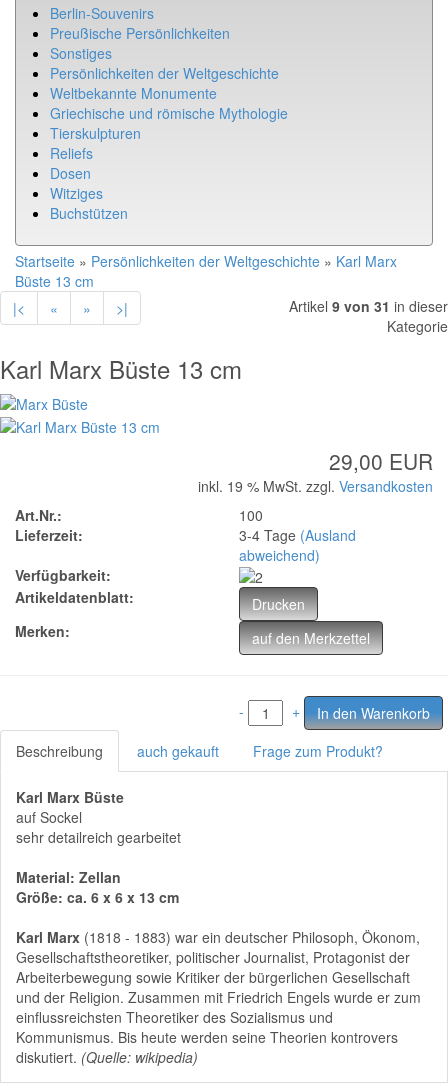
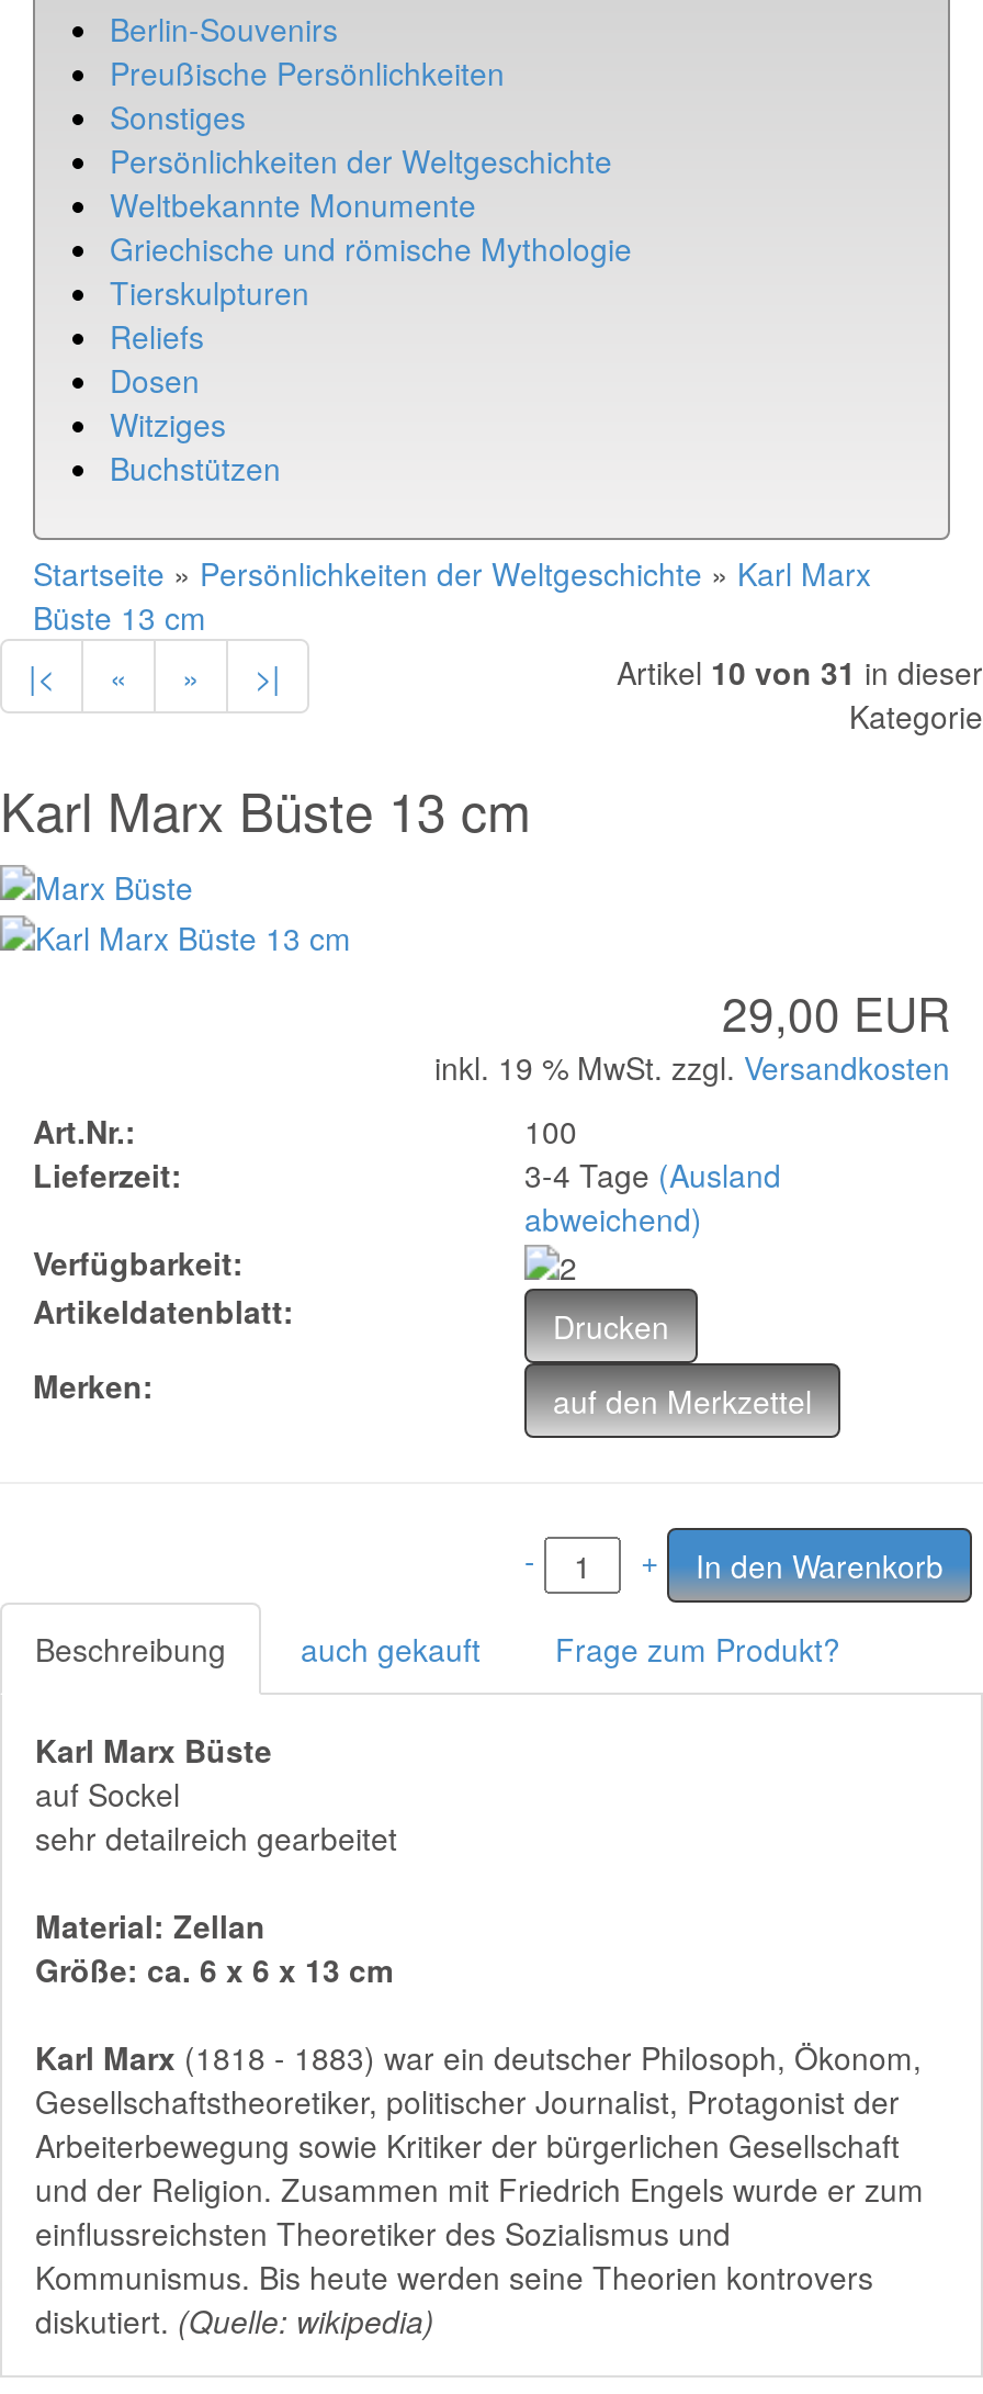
[289,296,448,316] Artikel 9 von 31 in dieser -> [617,650,983,694] Artikel 10 von 31 in dieser

